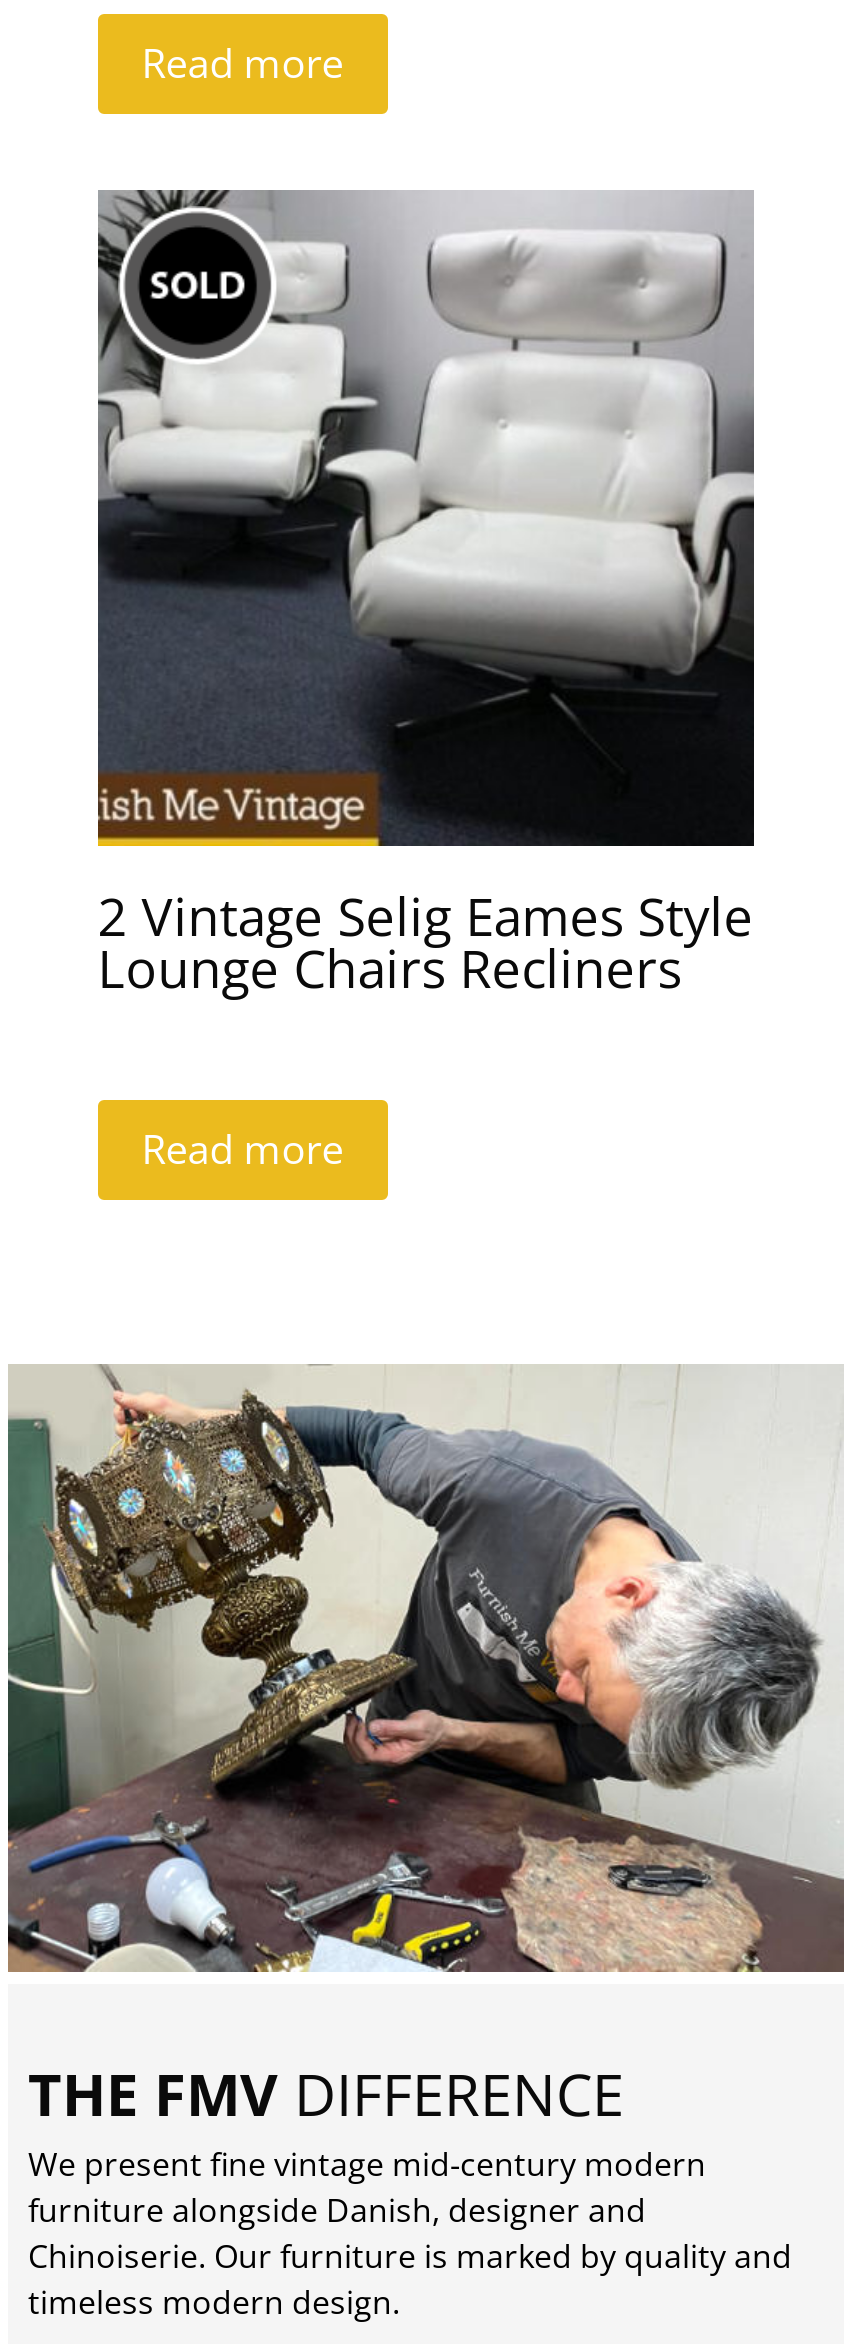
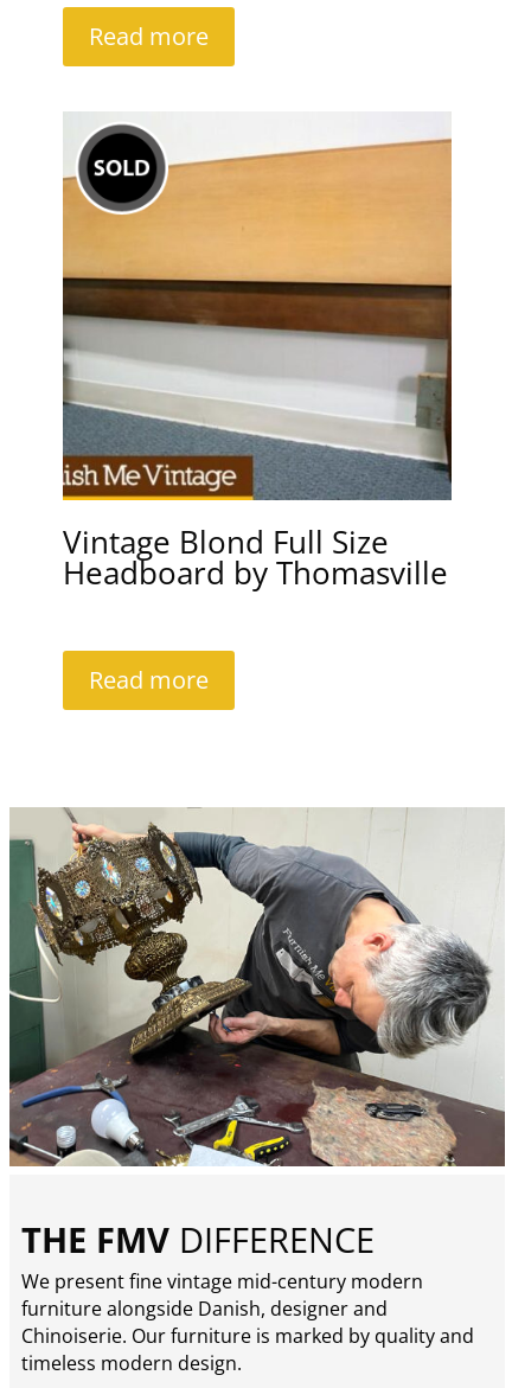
[96,188,756,1004] [image] | 2 Vintage Selig Eames Style | Lounge Chairs Recliners -> [62,111,453,594] [image] | Vintage Blond Full Size | Headboard by Thomasville

